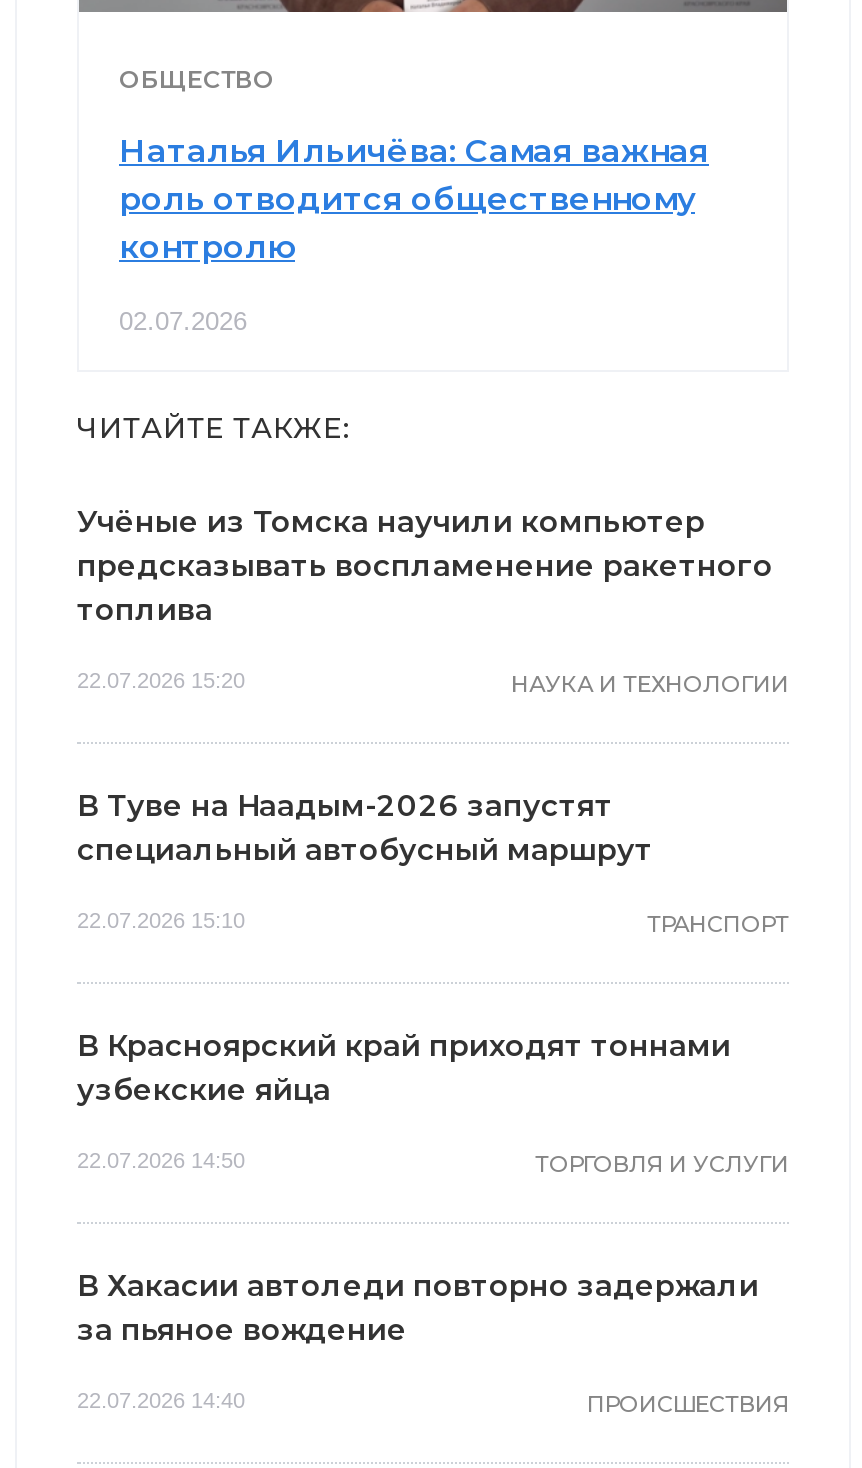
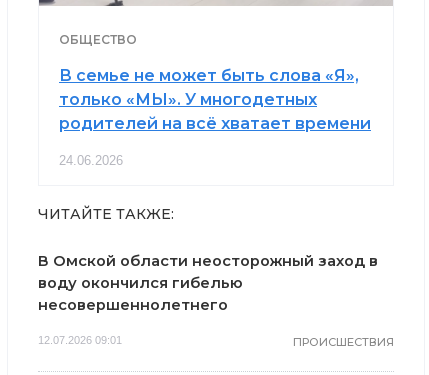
[119,132,709,266] Наталья Ильичёва: Самая важная | роль отводится общественному | контролю -> [59,66,371,133] В семье не может быть слова «Я», | только «МЫ». У многодетных | родителей на всё хватает времени
[119,306,247,336] 02.07.2026 -> [59,153,123,168] 24.06.2026
[77,504,789,1412] Учёные из Томска научили компьютер | предсказывать воспламенение ракетного | топлива | 22.07.2026 15:20 | НАУКА И ТЕХНОЛОГИИ | В Туве на Наадым-2026 запустят | специальный автобусный маршрут | 22.07.2026 15:10 | ТРАНСПОРТ | В Красноярский край приходят тоннами | узбекские яйца | 22.07.2026 14:50 | ТОРГОВЛЯ И УСЛУГИ | В Хакасии автоледи повторно задержали | за пьяное вождение | 22.07.2026 14:40 -> [38,252,378,346] В Омской области неосторожный заход в | воду окончился гибелью | несовершеннолетнего | 12.07.2026 09:01

